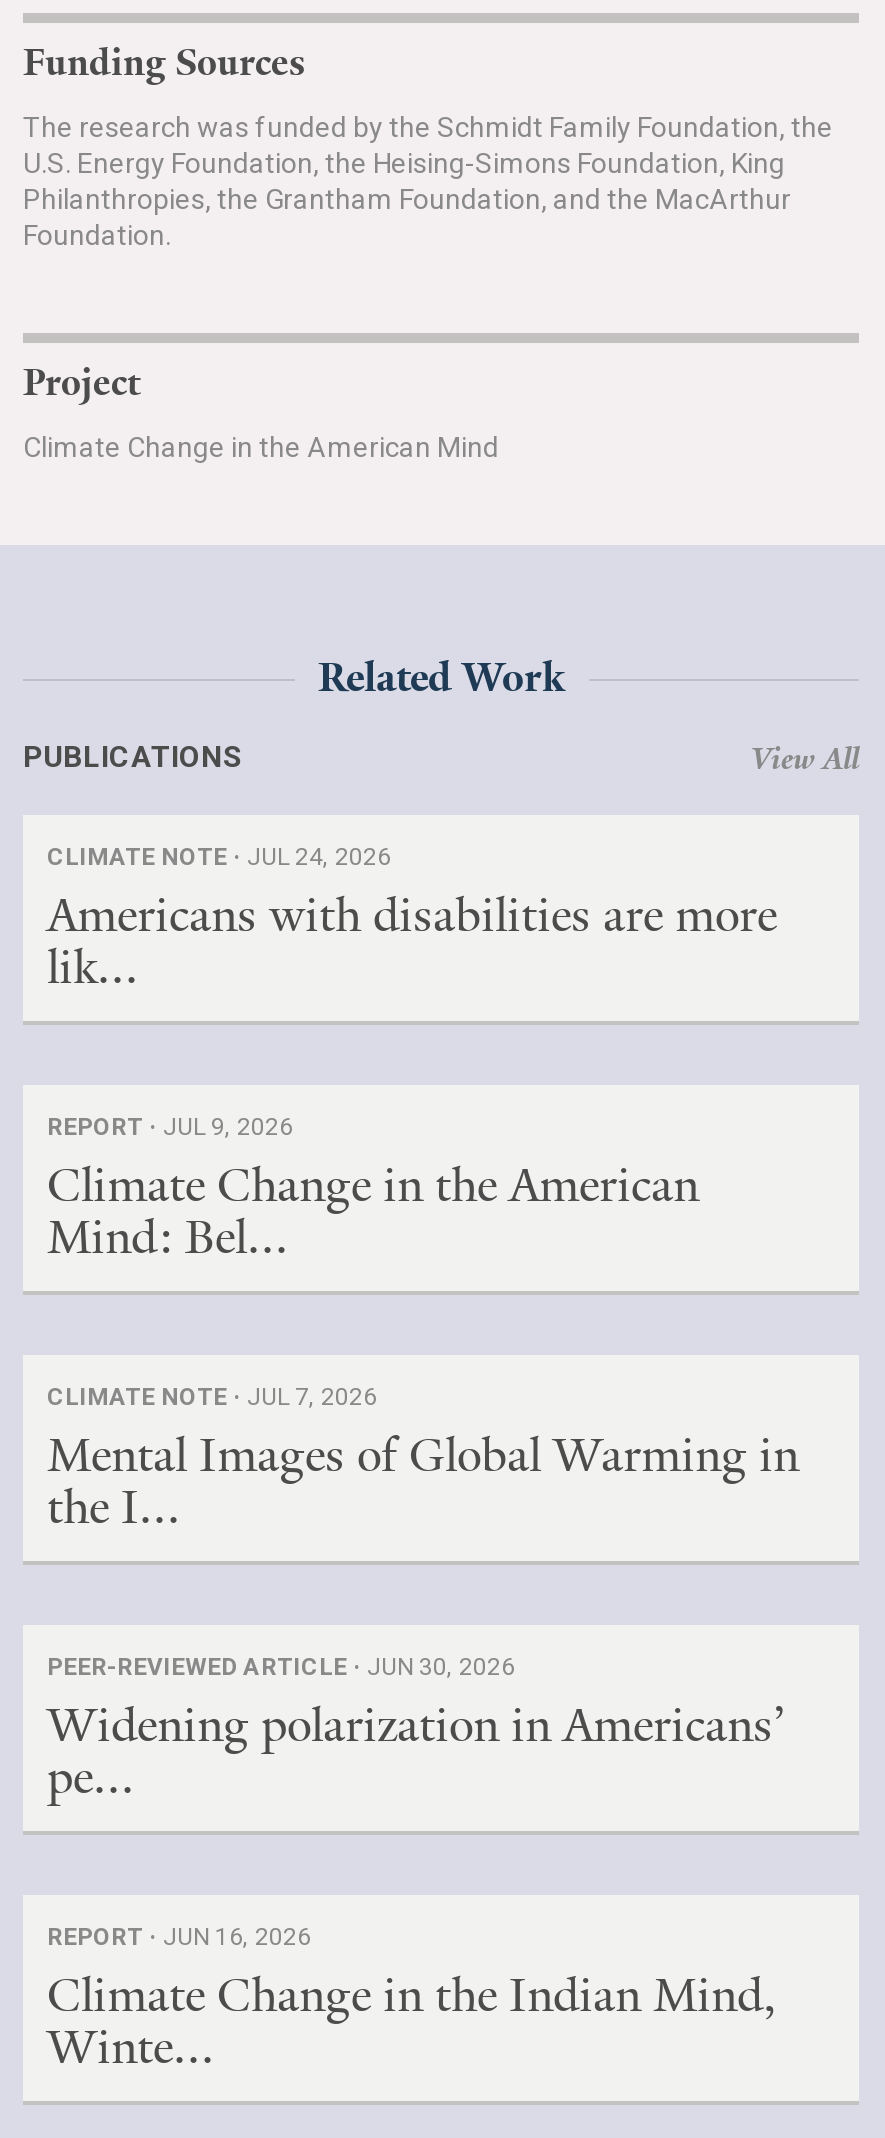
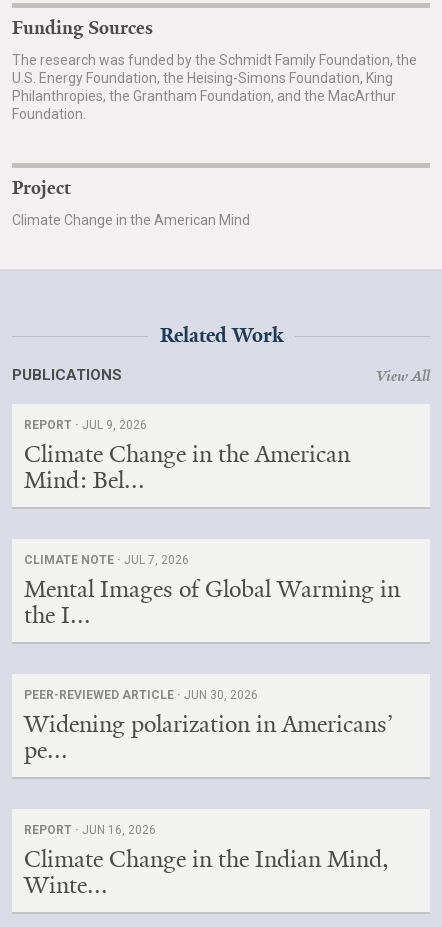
[47,843,777,997] CLIMATE NOTE · JUL 24, 2026 | Americans with disabilities are more | lik... -> none

